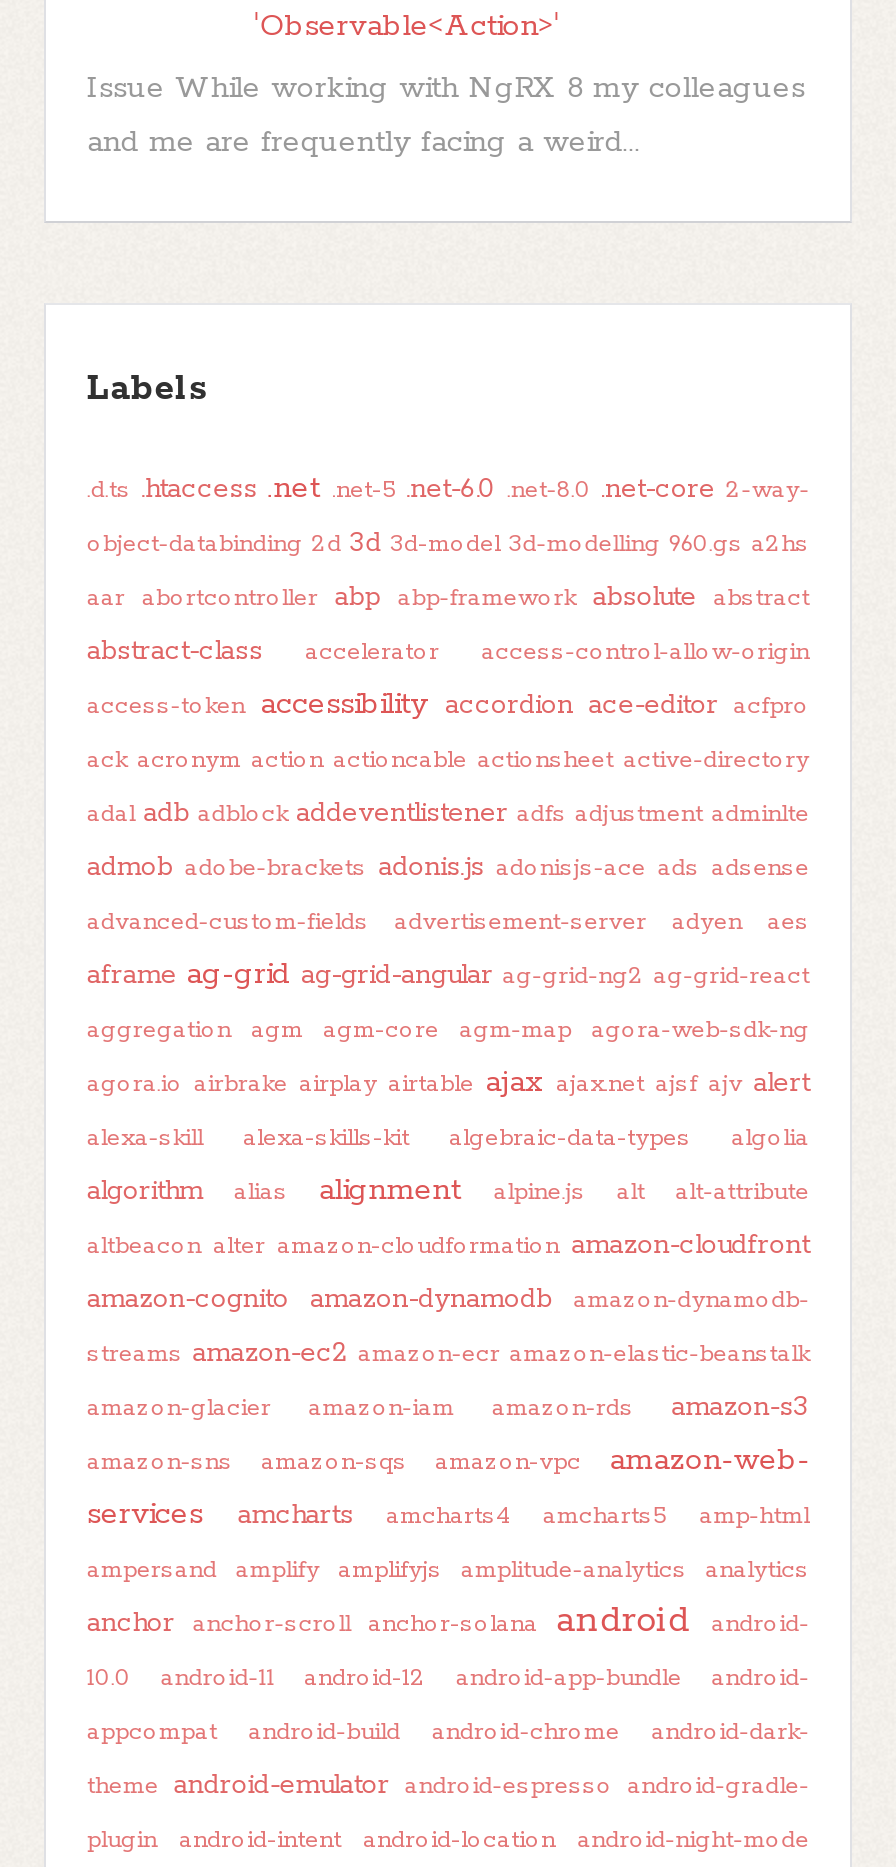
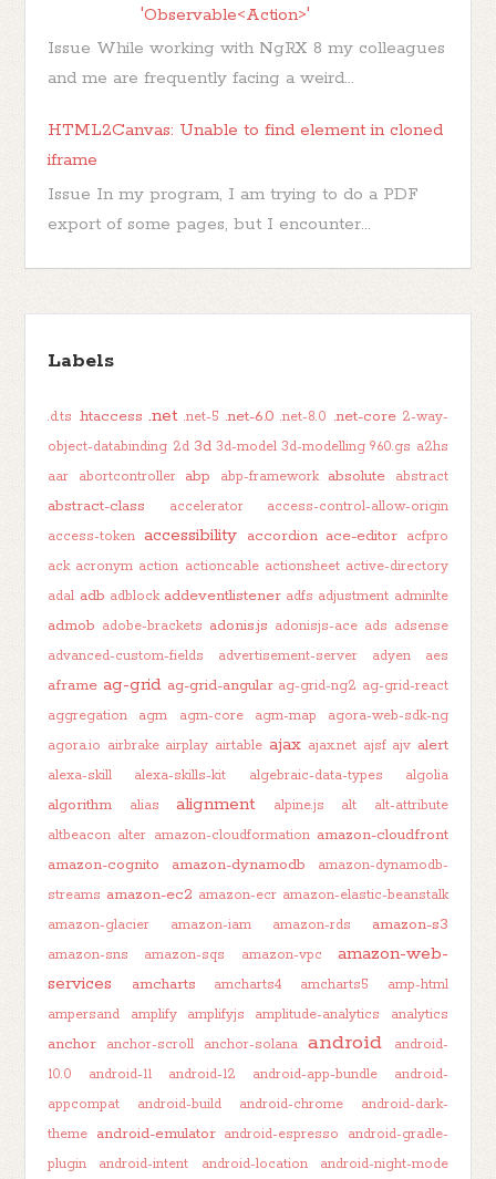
none -> [48,120,443,234] HTML2Canvas: Unable to find element in cloned | iframe | Issue In my program, I am trying to do a PDF | export of some pages, but I encounter...

